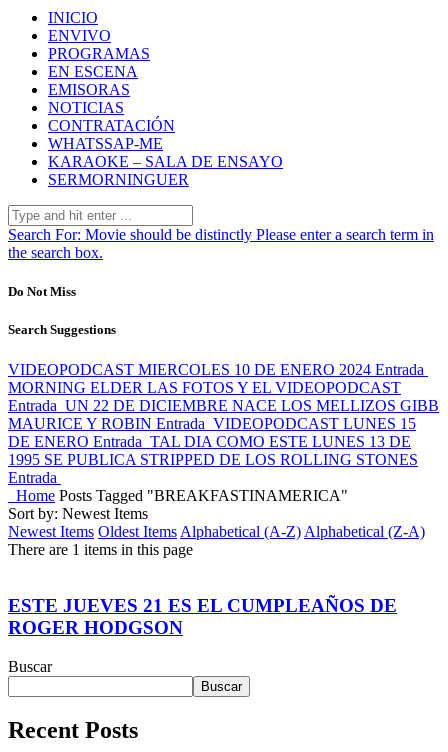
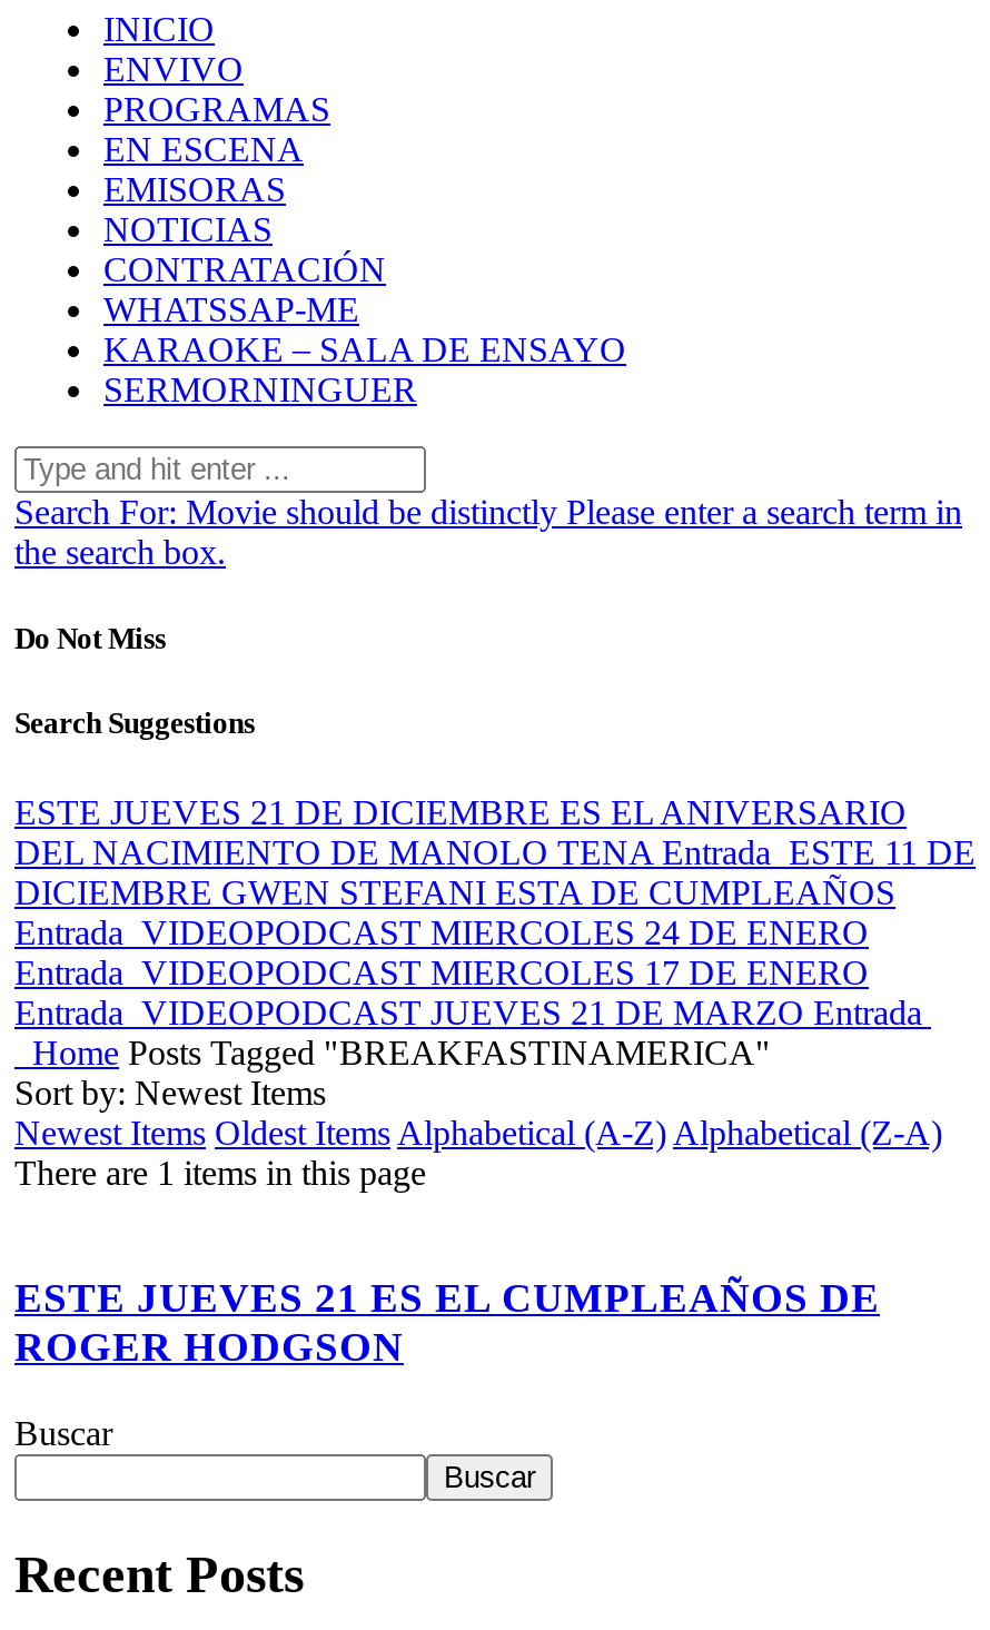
[8,360,439,485] VIDEOPODCAST MIERCOLES 10 DE ENERO 2024 Entrada | MORNING ELDER LAS FOTOS Y EL VIDEOPODCAST | Entrada UN 22 DE DICIEMBRE NACE LOS MELLIZOS GIBB | MAURICE Y ROBIN Entrada VIDEOPODCAST LUNES 15 | DE ENERO Entrada TAL DIA COMO ESTE LUNES 13 DE | 1995 SE PUBLICA STRIPPED DE LOS ROLLING STONES | Entrada -> [14,792,976,1030] ESTE JUEVES 21 DE DICIEMBRE ES EL ANIVERSARIO | DEL NACIMIENTO DE MANOLO TENA Entrada ESTE 11 DE | DICIEMBRE GWEN STEFANI ESTA DE CUMPLEAÑOS | Entrada VIDEOPODCAST MIERCOLES 24 DE ENERO | Entrada VIDEOPODCAST MIERCOLES 17 DE ENERO | Entrada VIDEOPODCAST JUEVES 21 DE MARZO Entrada

